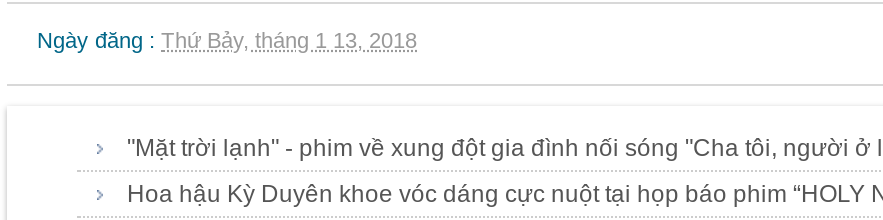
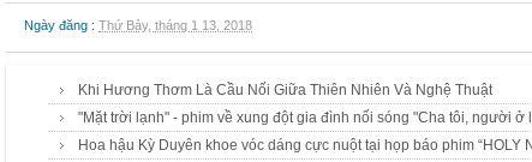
none -> [78,82,492,99] Khi Hương Thơm Là Cầu Nối Giữa Thiên Nhiên Và Nghệ Thuật

